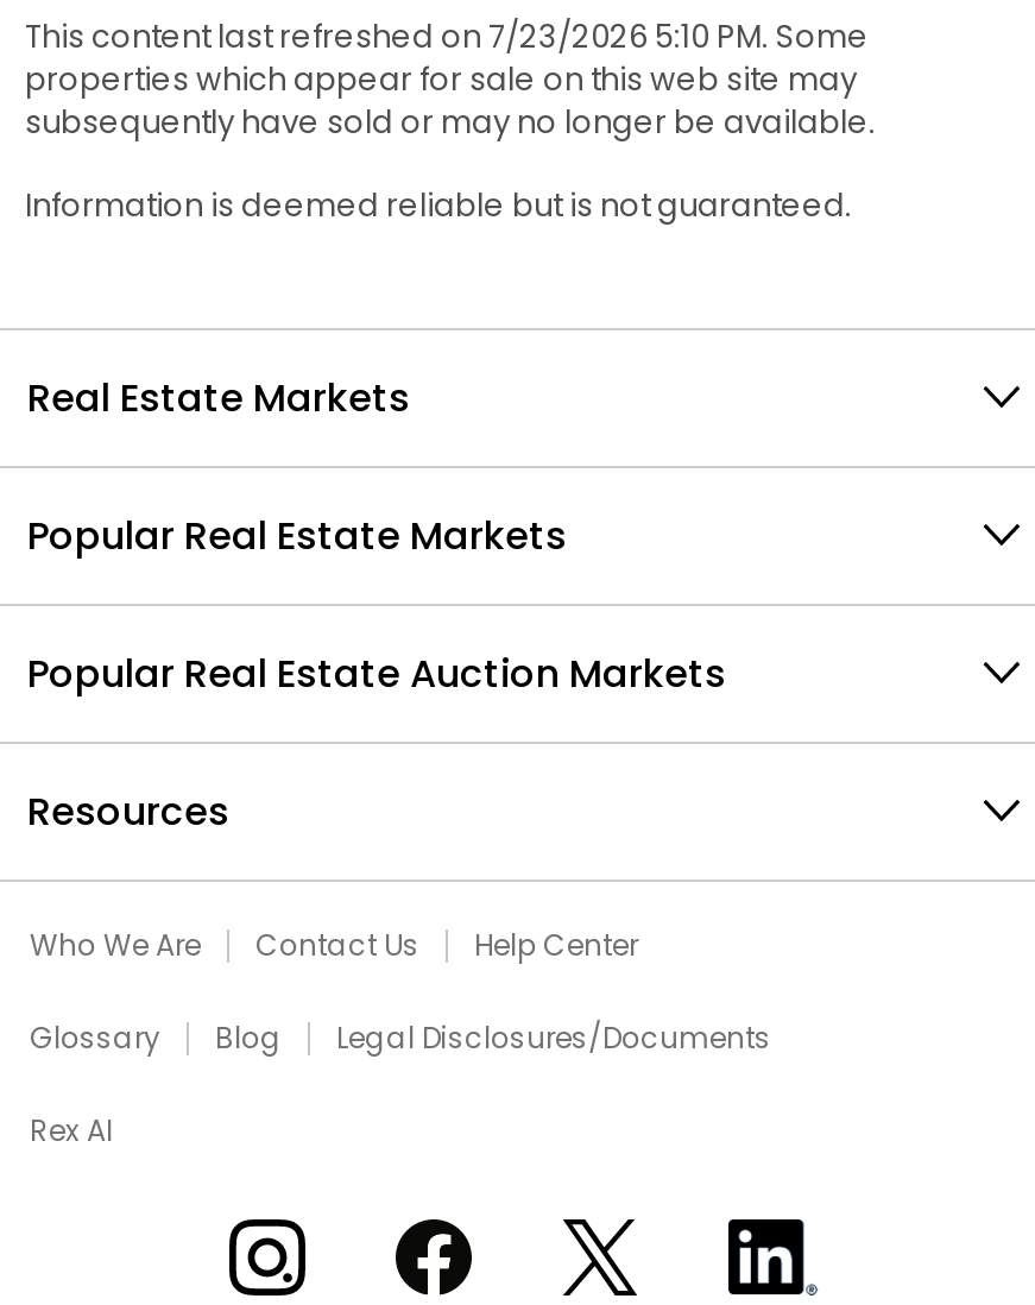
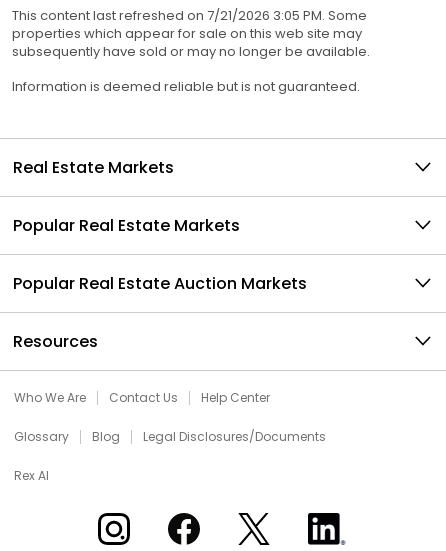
[25,15,869,60] This content last refreshed on 7/23/2026 5:10 PM. Some -> [12,6,367,25] This content last refreshed on 7/21/2026 3:05 PM. Some

